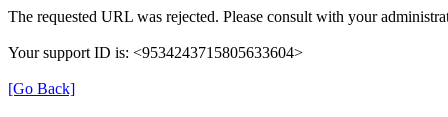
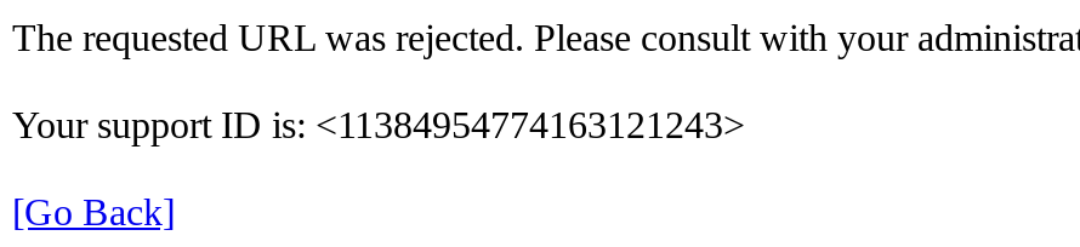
[8,44,303,61] Your support ID is: <9534243715805633604> -> [12,104,745,145] Your support ID is: <11384954774163121243>

